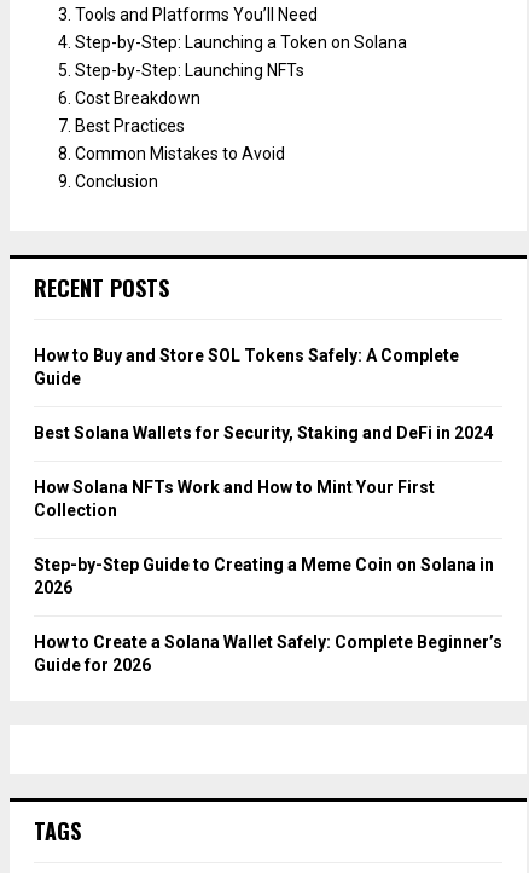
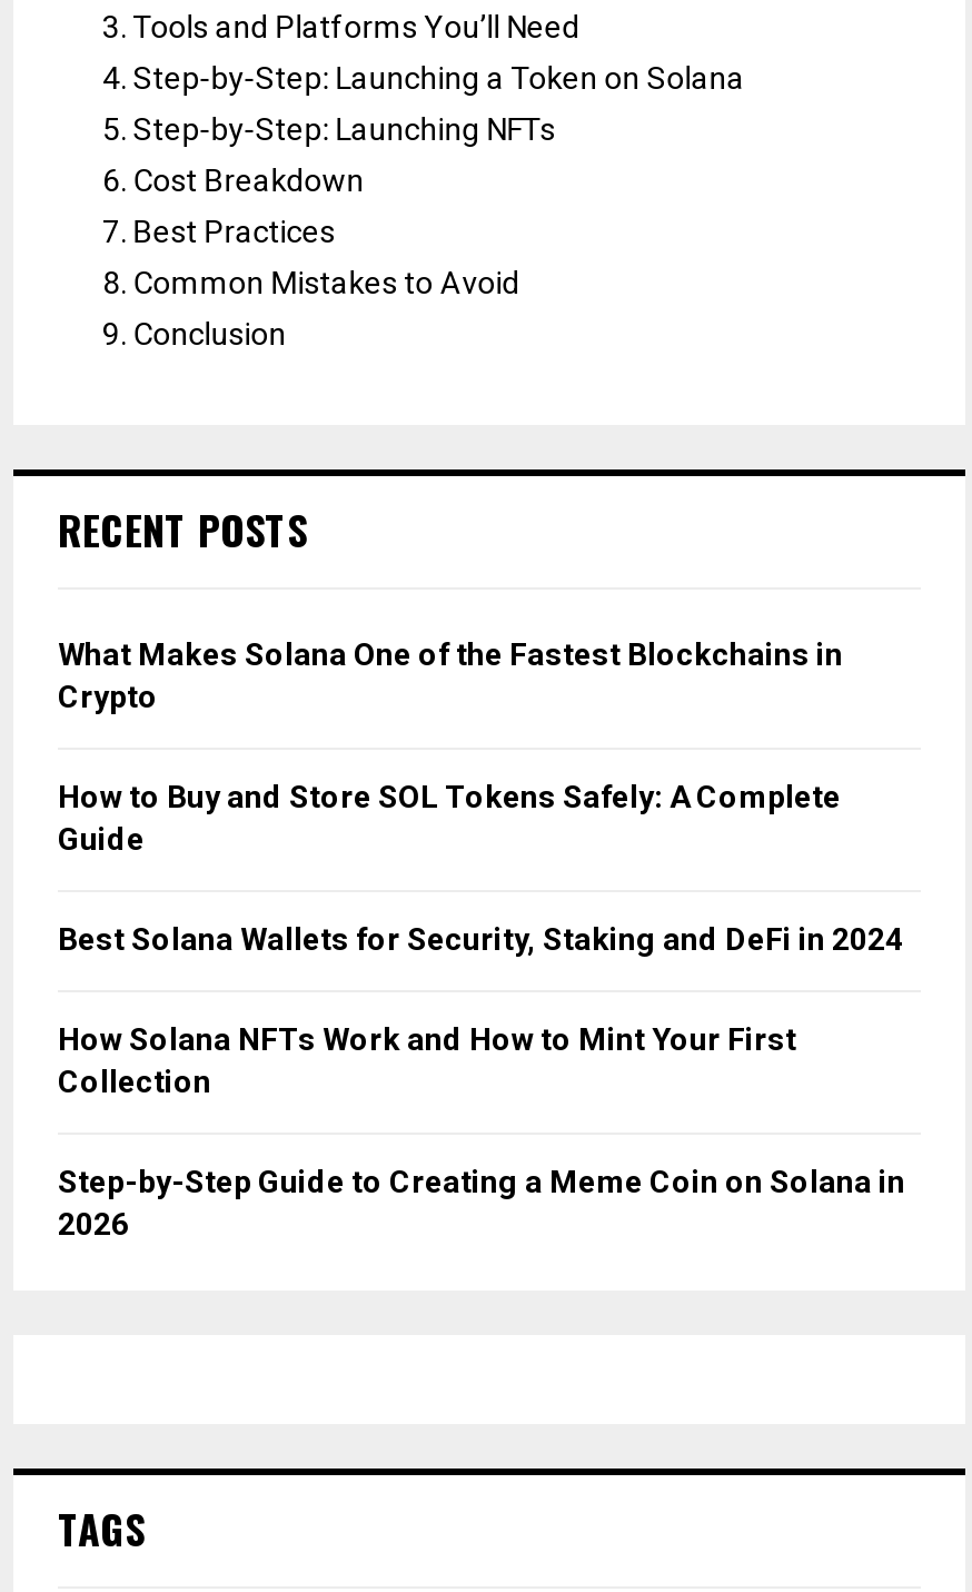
none -> [58,637,843,714] What Makes Solana One of the Fastest Blockchains in | Crypto
moved [34,346,494,597] -> [58,779,905,1242]: How to Buy and Store SOL Tokens Safely: A Complete | Guide | Best Solana Wallets for Security, Staking and DeFi in 2024 | How Solana NFTs Work and How to Mint Your First | Collection | Step-by-Step Guide to Creating a Meme Coin on Solana in | 2026
[34,633,502,675] How to Create a Solana Wallet Safely: Complete Beginner’s | Guide for 2026 -> none

